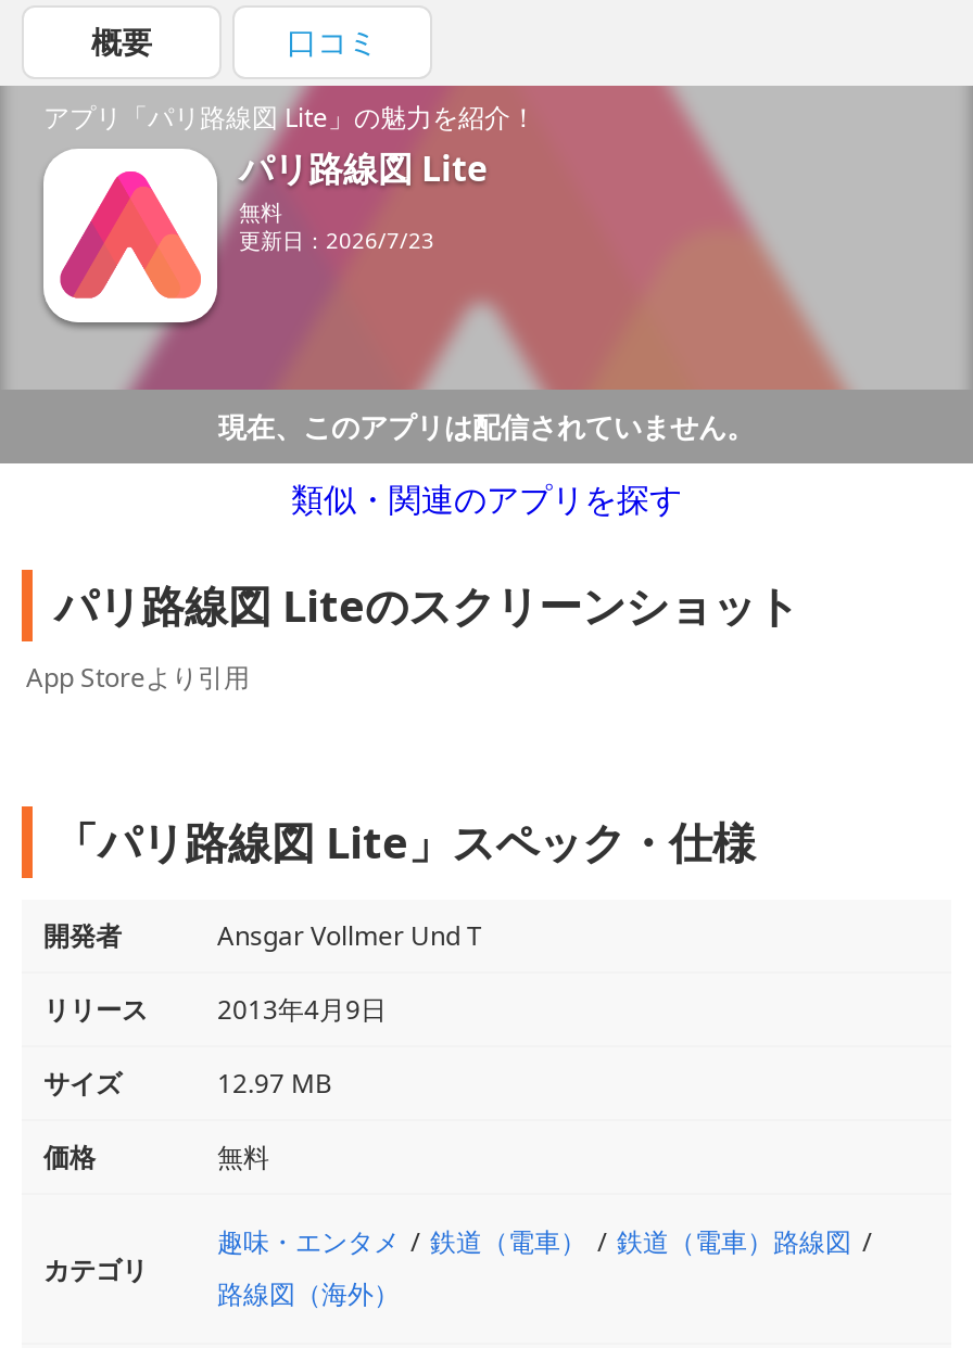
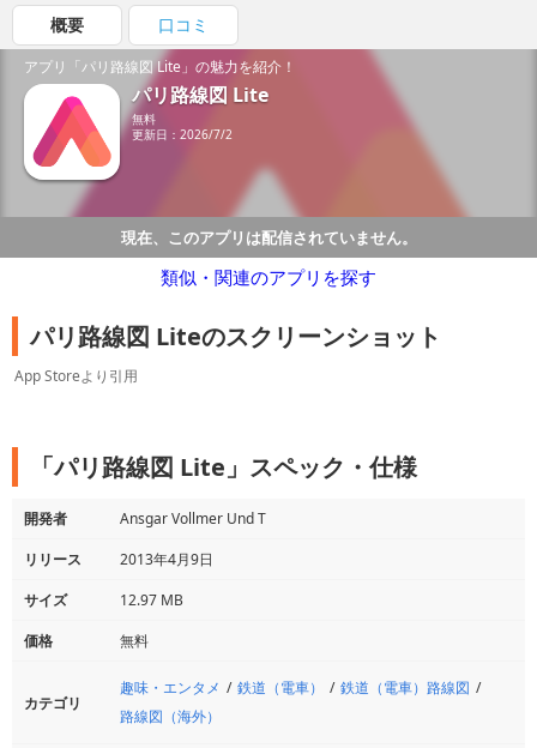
[239,225,434,255] 更新日：2026/7/23 -> [132,126,233,143] 更新日：2026/7/2

